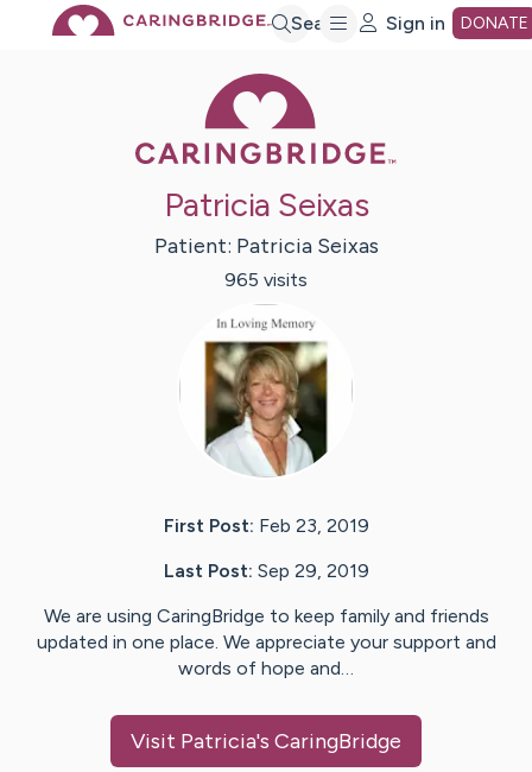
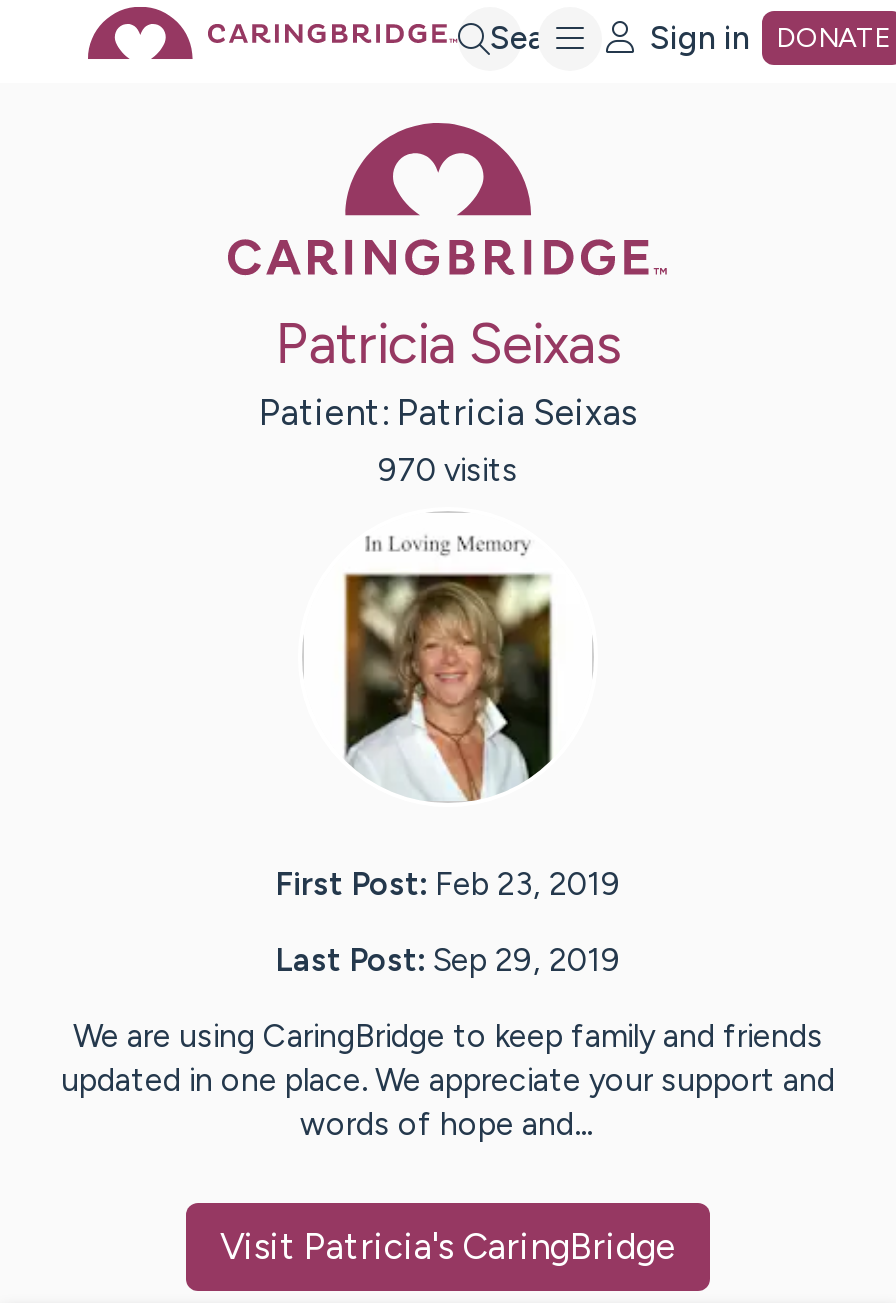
[224,269,308,291] 965 visits -> [378,452,518,490] 970 visits

